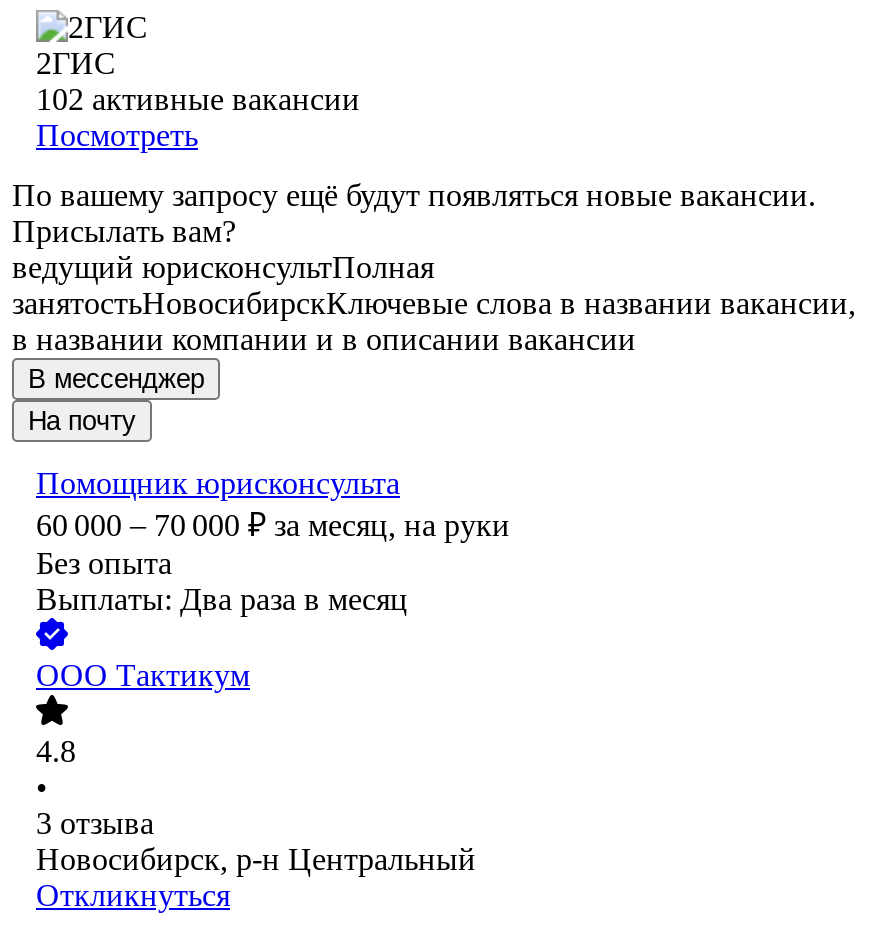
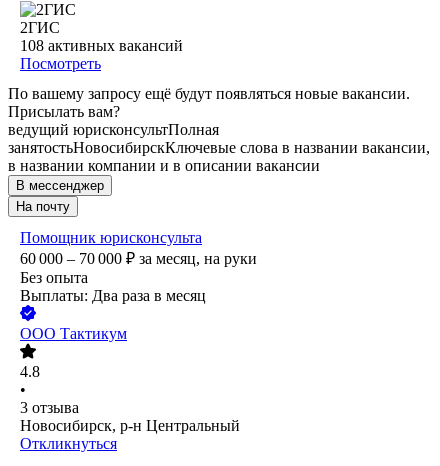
[36,83,360,117] 102 активные вакансии -> [20,37,183,54] 108 активных вакансий

